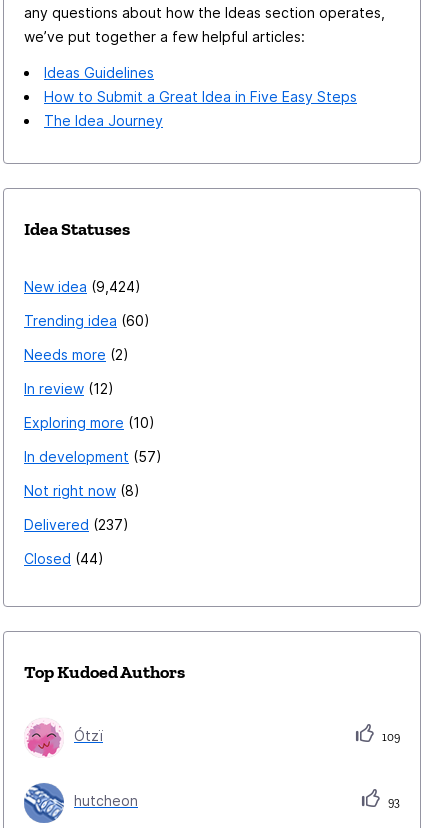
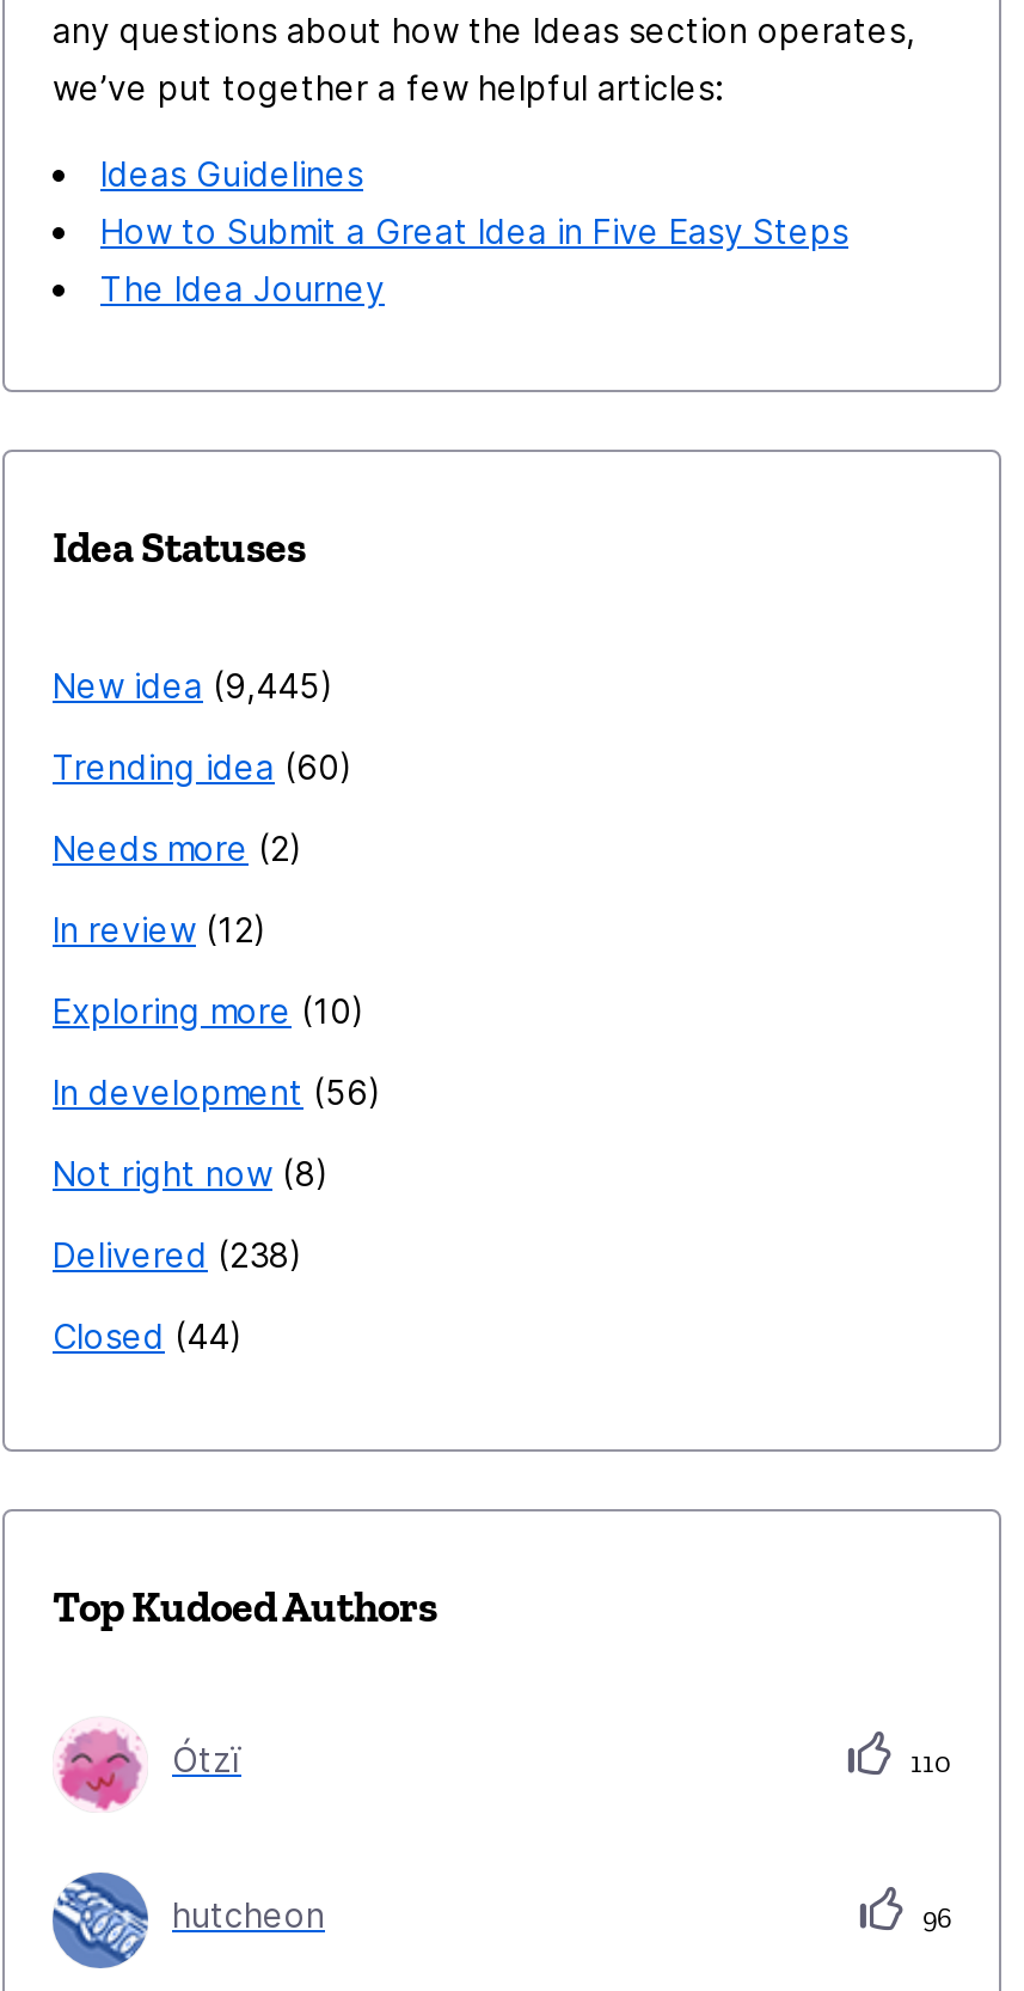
[24,278,135,295] New idea 9,424 -> [53,666,320,706] New idea 9,445
[24,448,156,465] In development 57 -> [53,1072,368,1113] In development 56
[24,516,123,533] Delivered 237 -> [53,1235,289,1276] Delivered 238
[379,730,400,744] 109 -> [903,1747,951,1780] 110
[385,795,400,809] 93 -> [915,1902,951,1936] 96

